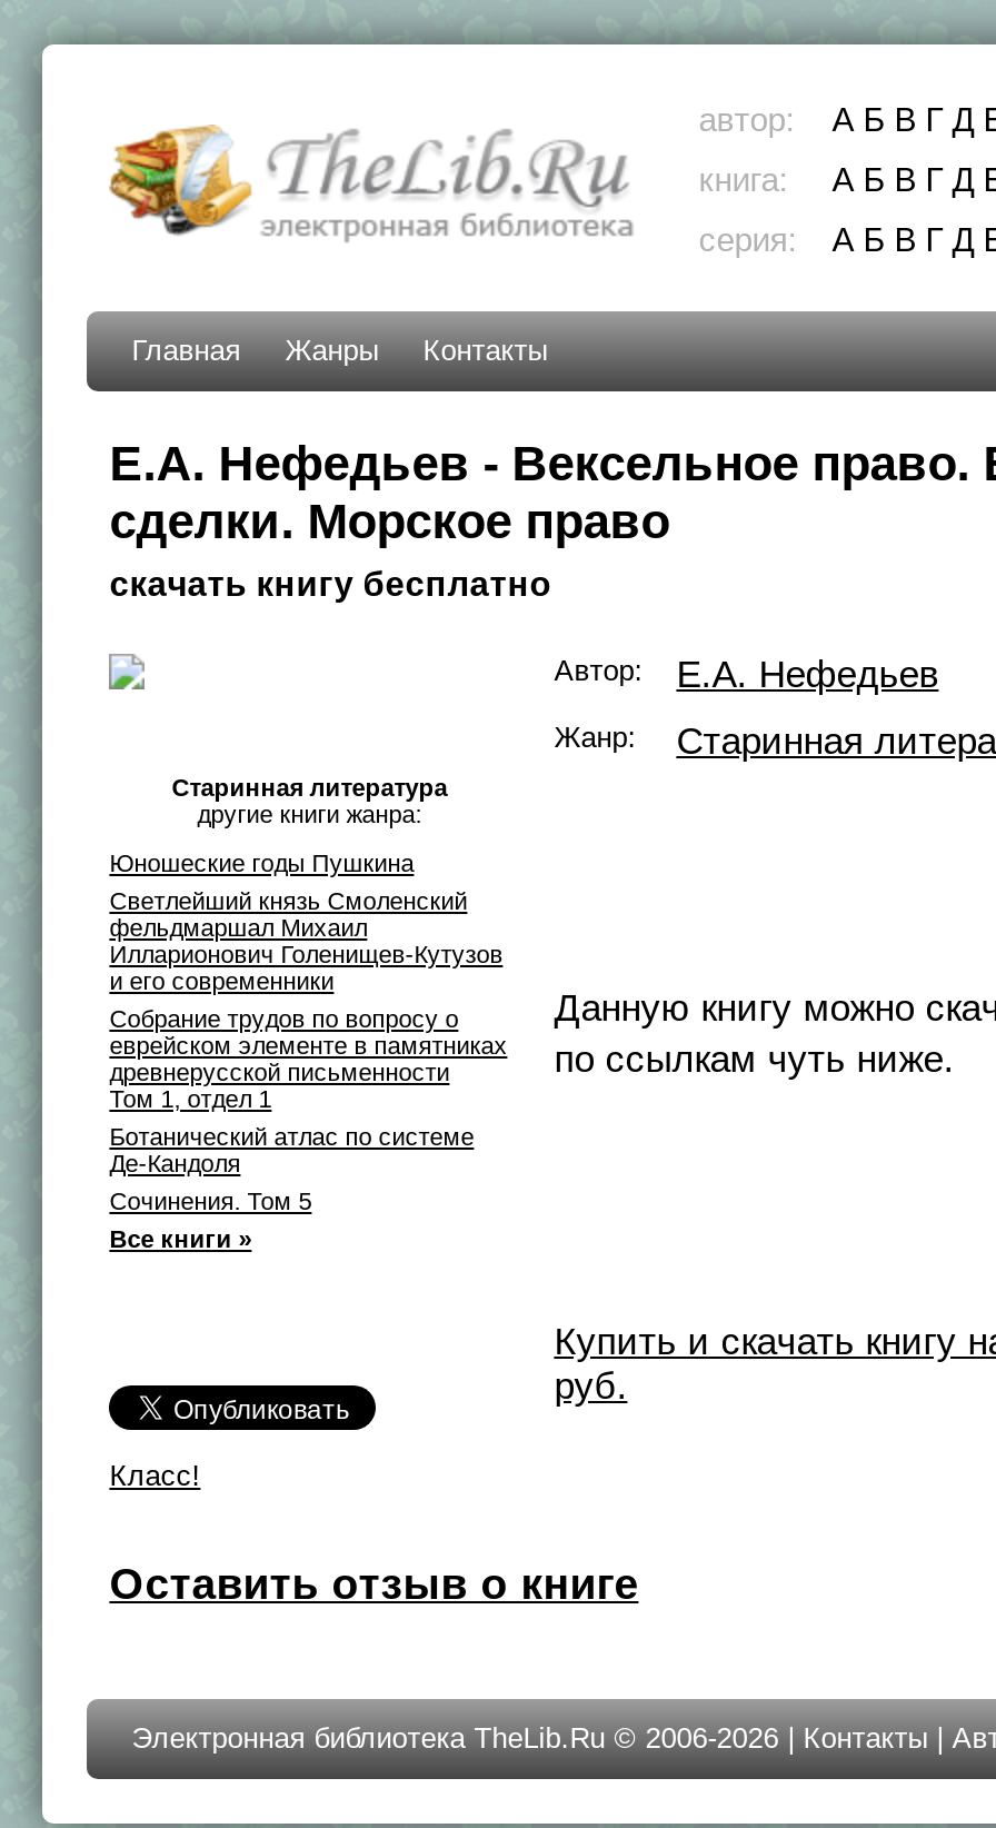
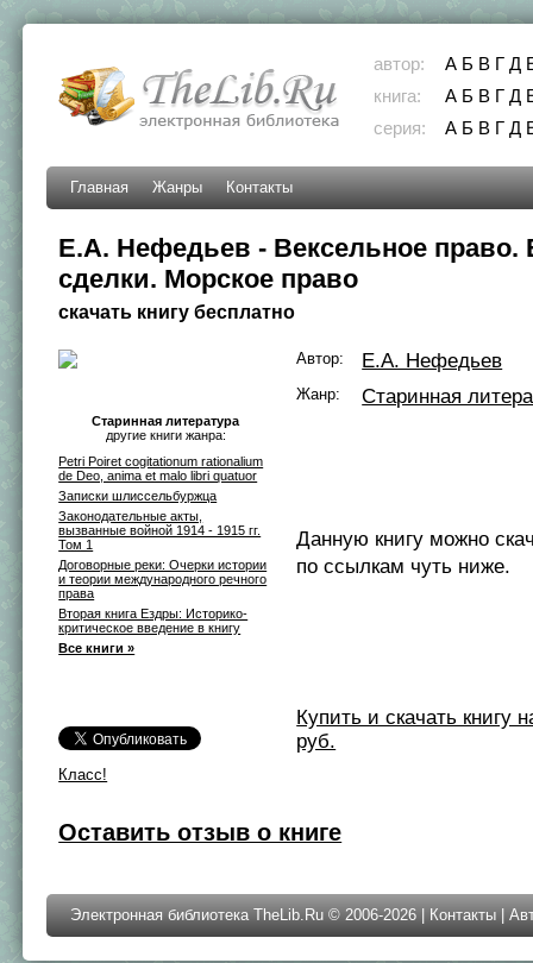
[109,850,507,1214] Юношеские годы Пушкина | Светлейший князь Смоленский | фельдмаршал Михаил | Илларионович Голенищев-Кутузов | и его современники | Собрание трудов по вопросу о | еврейском элементе в памятниках | древнерусской письменности | Том 1, отдел 1 | Ботанический атлас по системе | Де-Кандоля | Сочинения. Том 5 -> [59,454,267,635] Petri Poiret cogitationum rationalium | de Deo, anima et malo libri quatuor | Записки шлиссельбуржца | Законодательные акты, | вызванные войной 1914 - 1915 гг. | Том 1 | Договорные реки: Очерки истории | и теории международного речного | права | Вторая книга Ездры: Историко- | критическое введение в книгу

